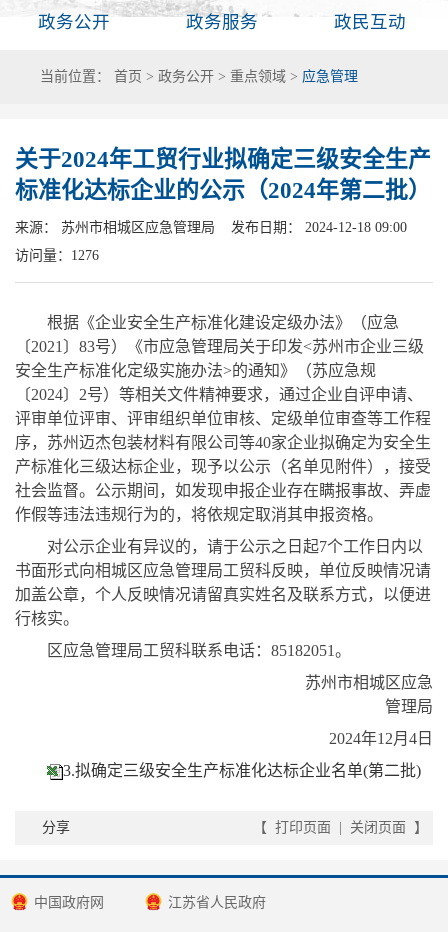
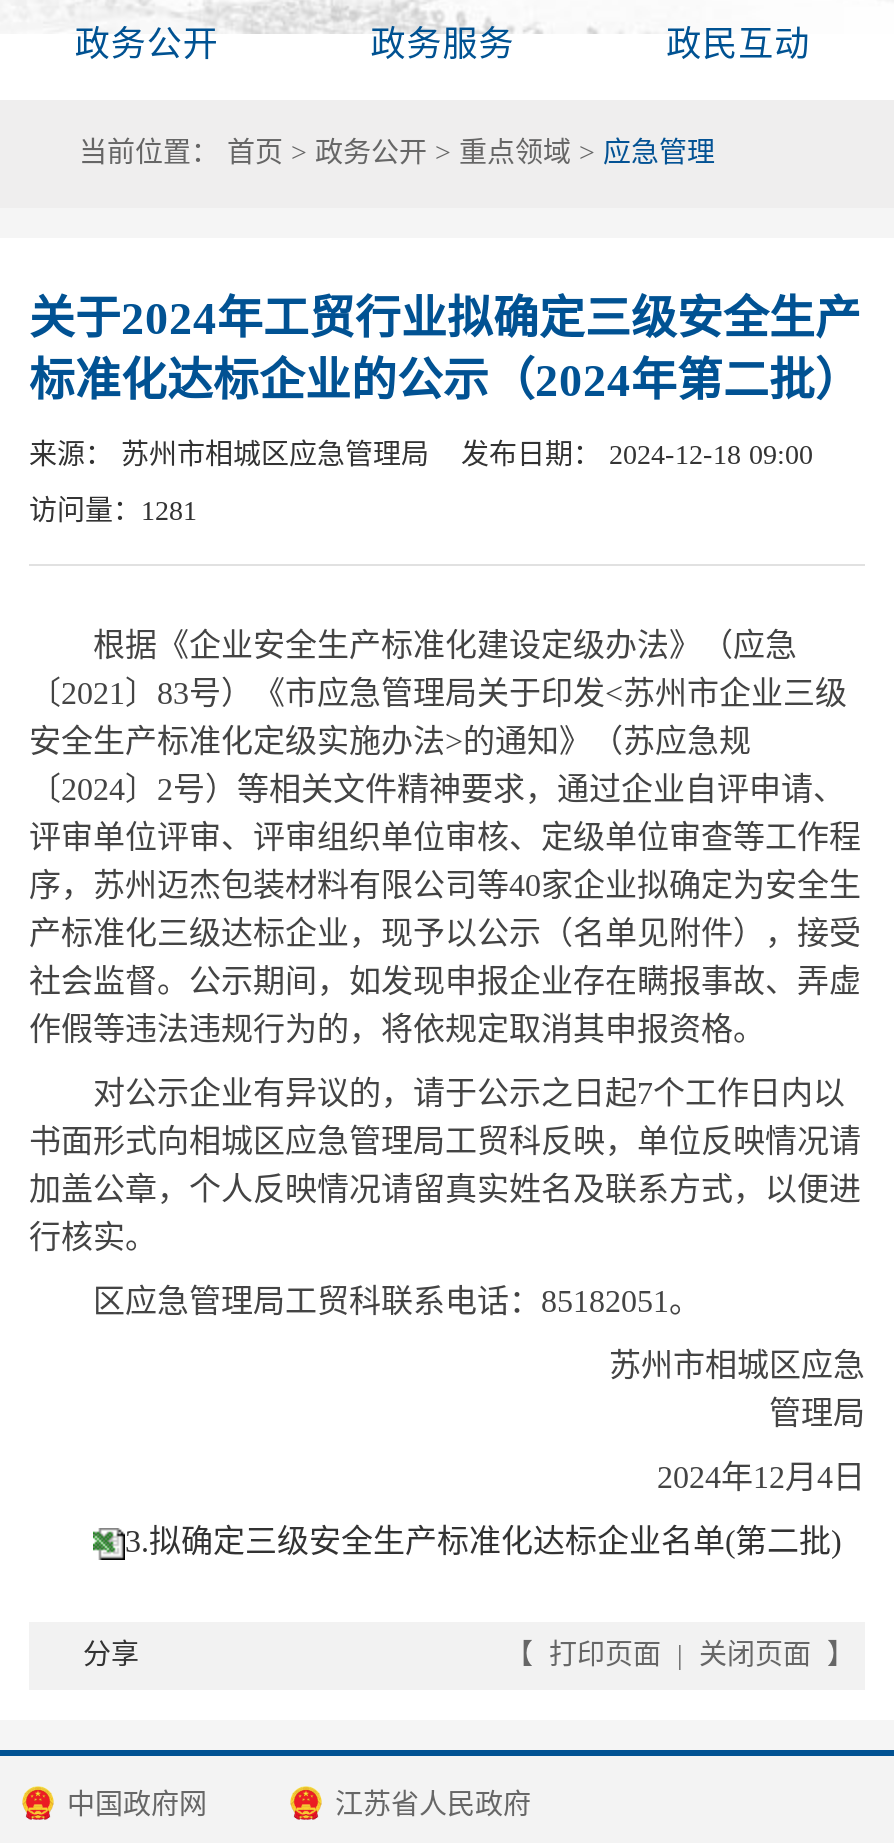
[15,248,99,263] 访问量：1276 -> [29,495,197,525] 访问量：1281

